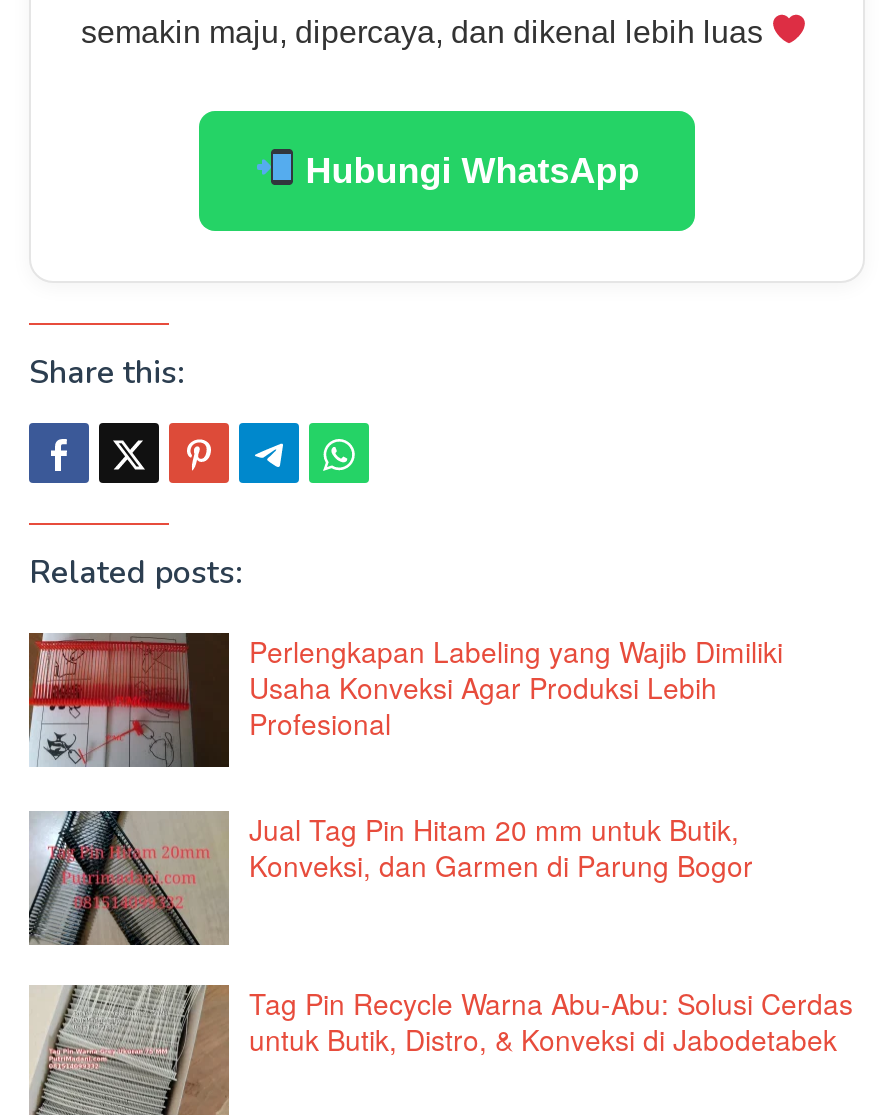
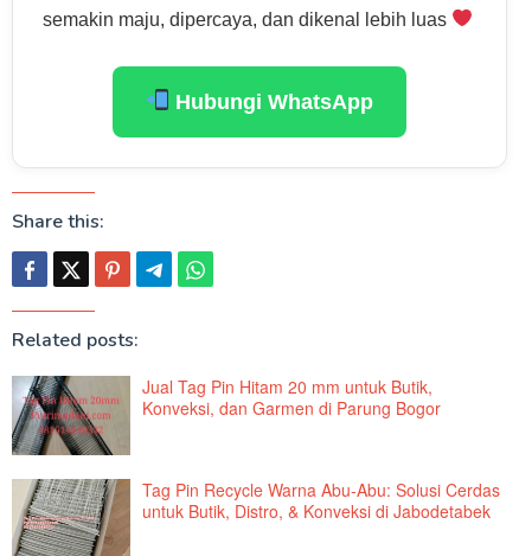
[27,630,783,767] [image] | Perlengkapan Labeling yang Wajib Dimiliki | Usaha Konveksi Agar Produksi Lebih | Profesional -> none

